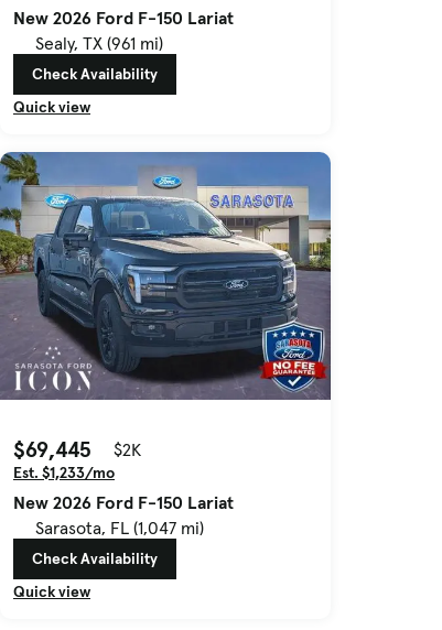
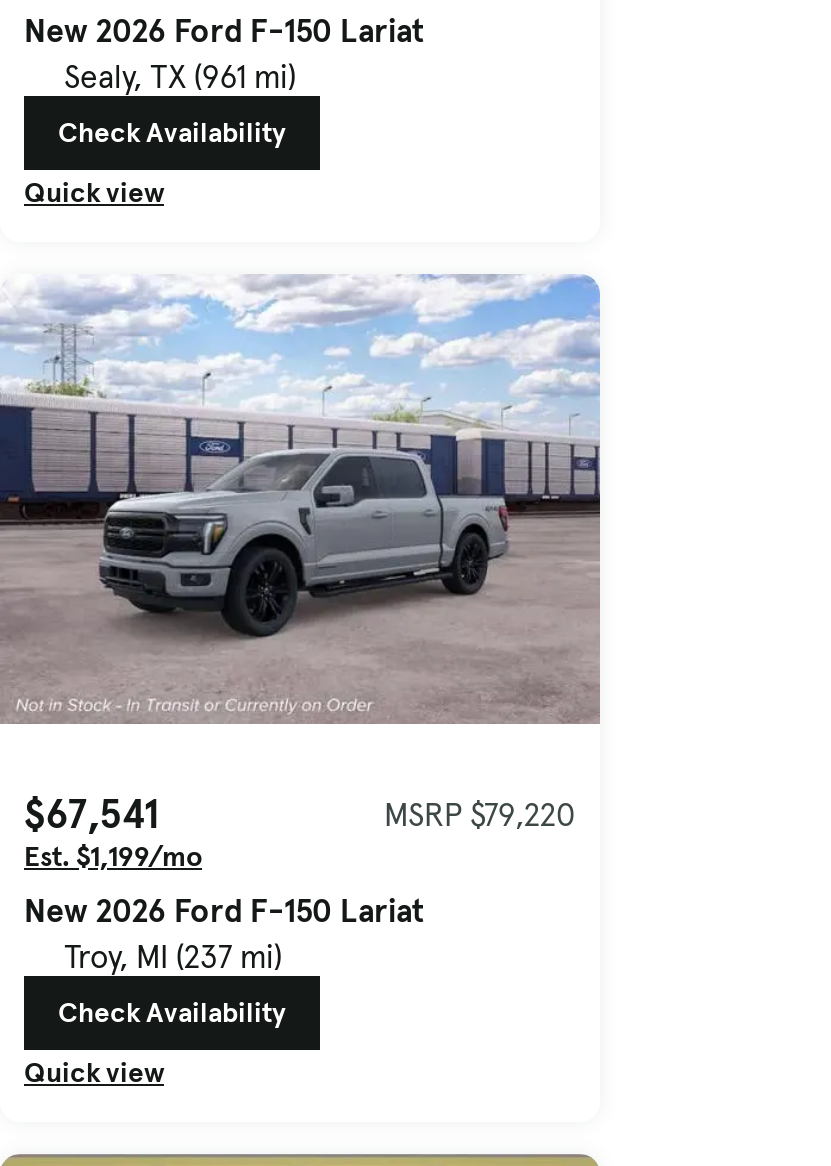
[3,151,332,483] [image] | $69,445 | $2K | Est. $1,233/mo -> [6,274,600,875] [image] | $67,541 | MSRP $79,220 | Est. $1,199/mo
[35,517,204,539] Sarasota, FL (1,047 mi) -> [64,937,282,977] Troy, MI (237 mi)

